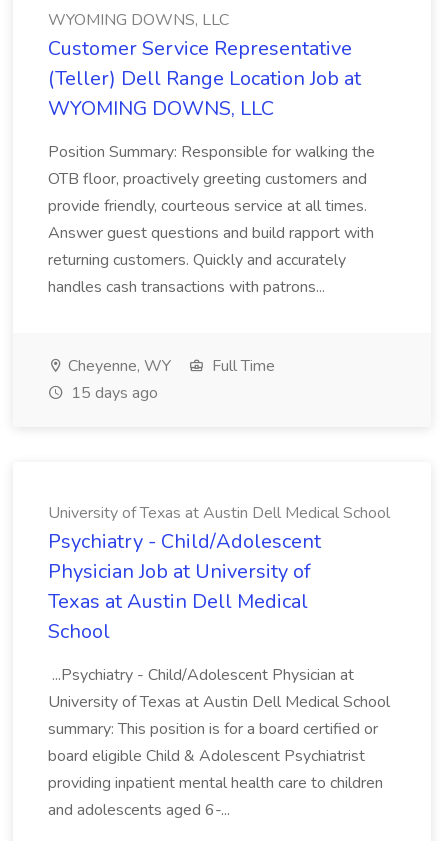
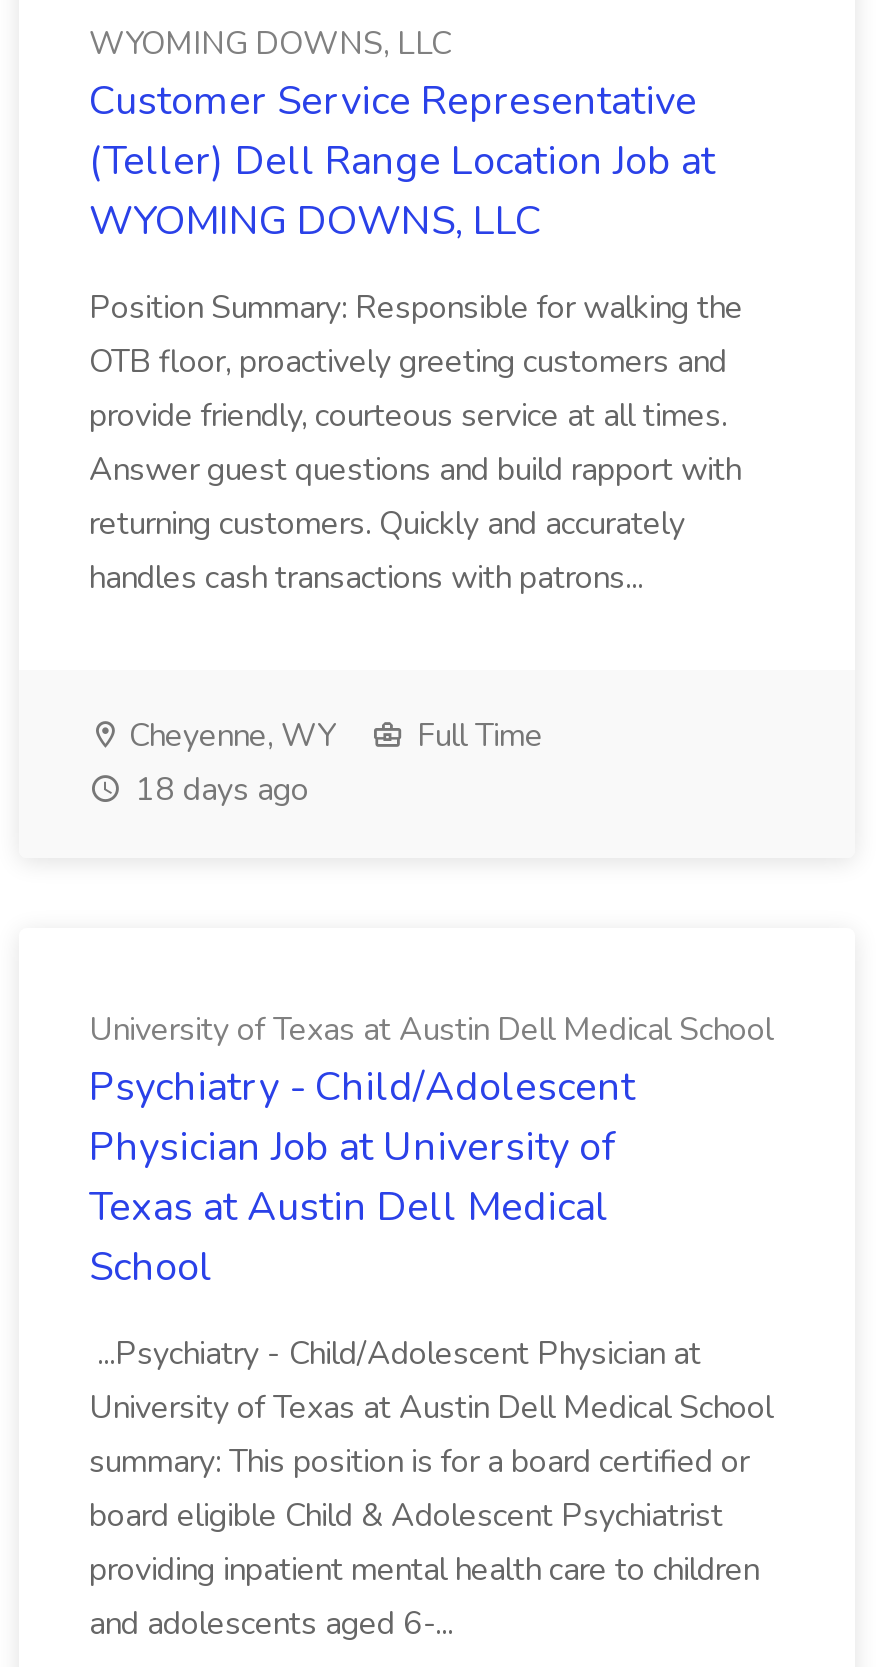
[67,382,158,404] 15 days ago -> [127,768,309,812] 18 days ago

